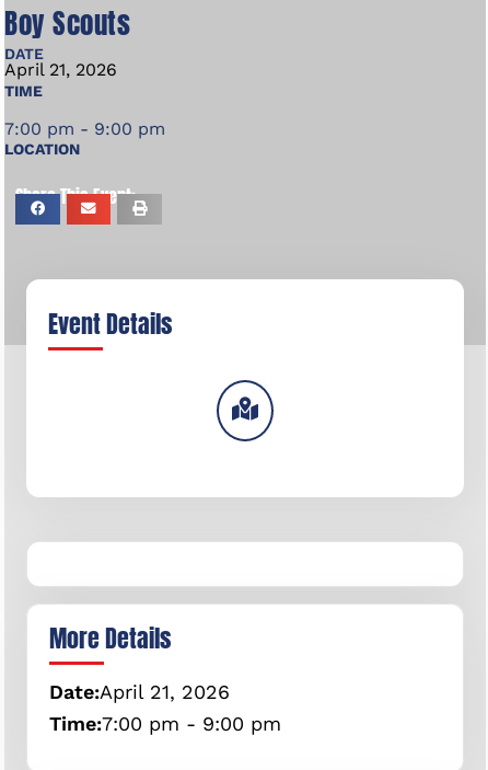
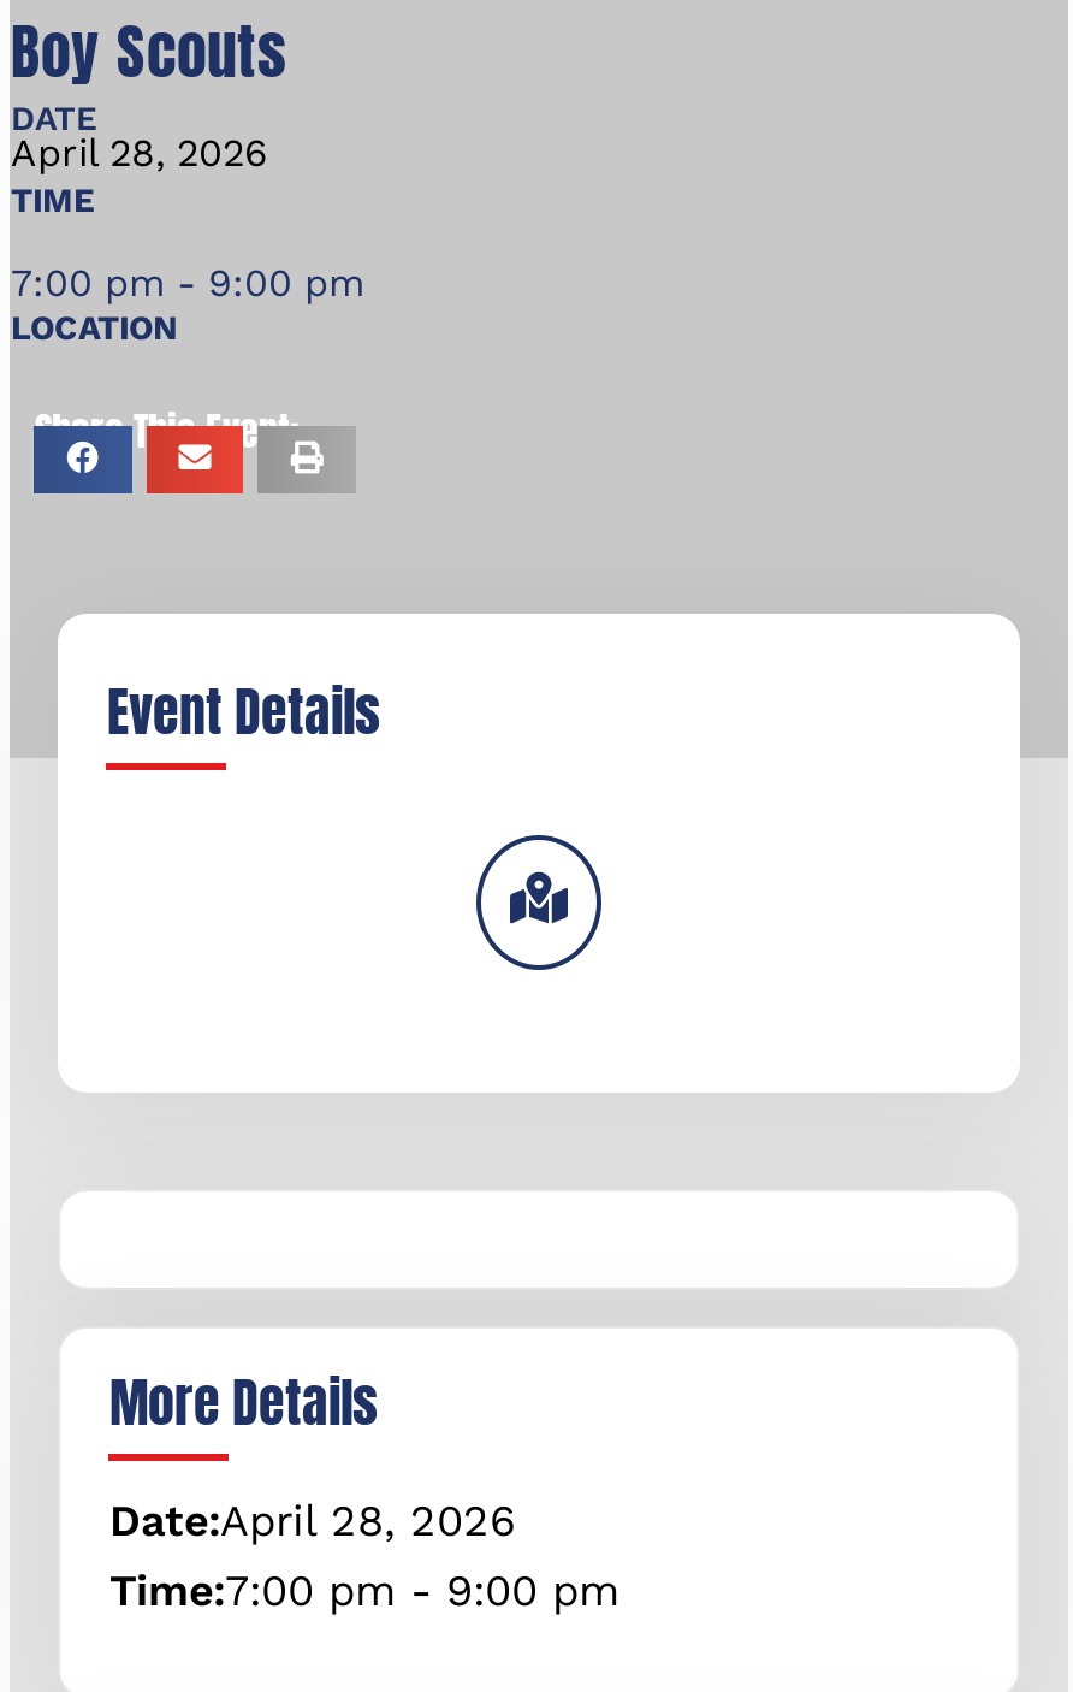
[5,59,118,80] April 21, 2026 -> [11,129,268,175] April 28, 2026
[50,680,230,703] Date:April 21, 2026 -> [109,1494,516,1544] Date:April 28, 2026

